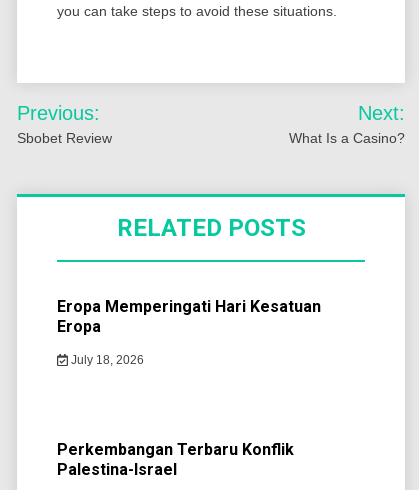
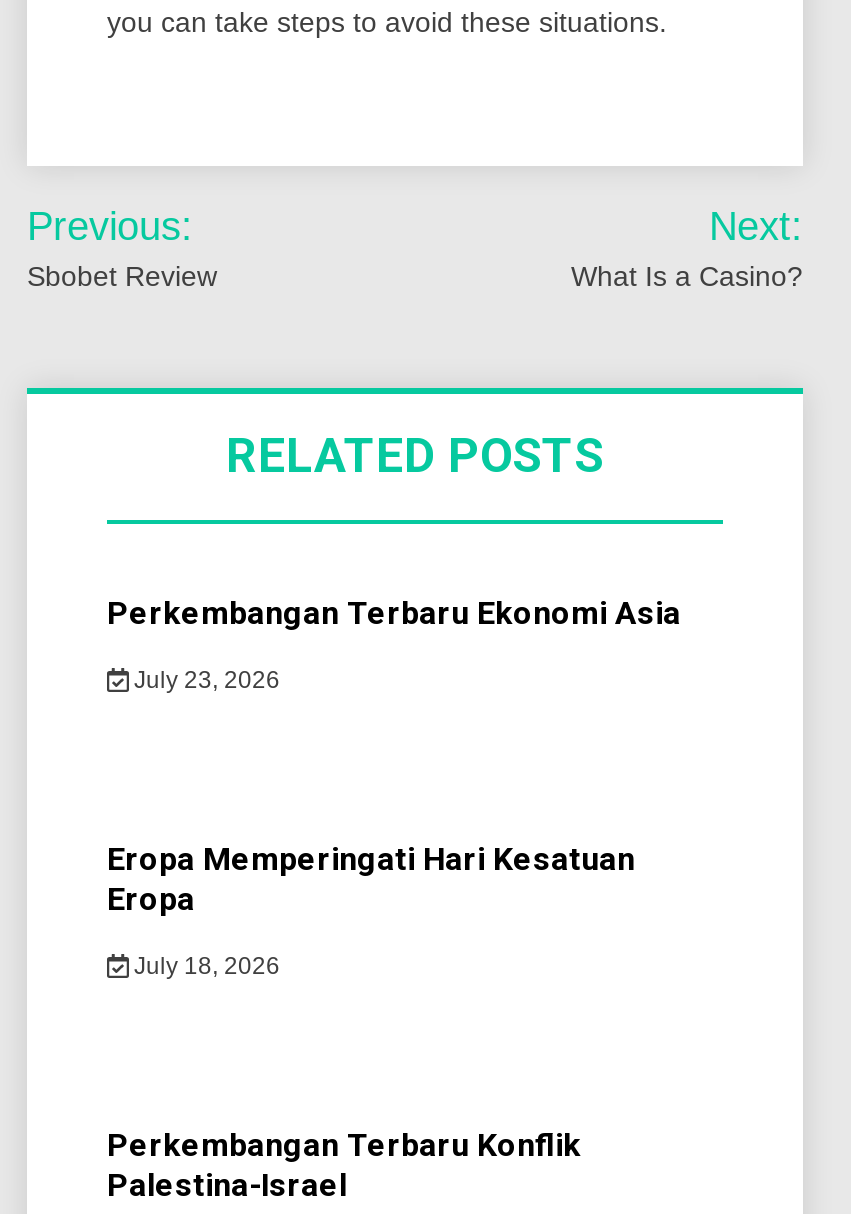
none -> [107,594,681,694] Perkembangan Terbaru Ekonomi Asia | July 23, 2026

